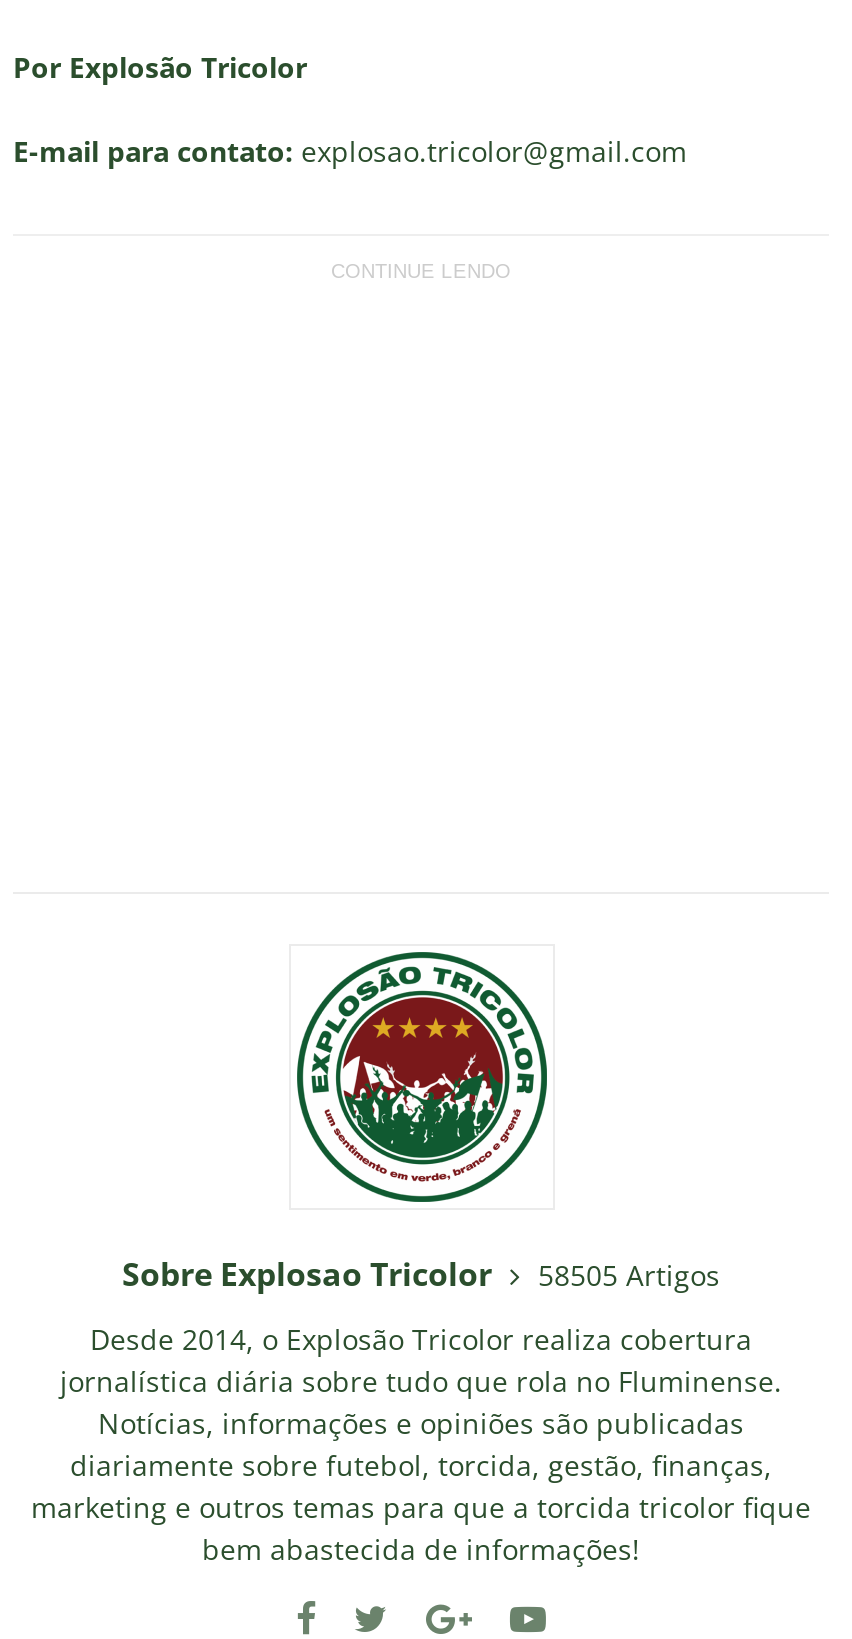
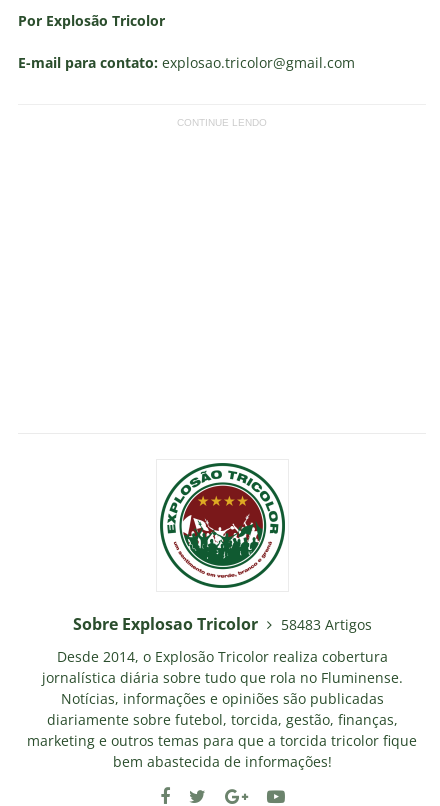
[122,1253,720,1297] Sobre Explosao Tricolor 58505 Artigos -> [72,613,371,635] Sobre Explosao Tricolor 58483 Artigos

